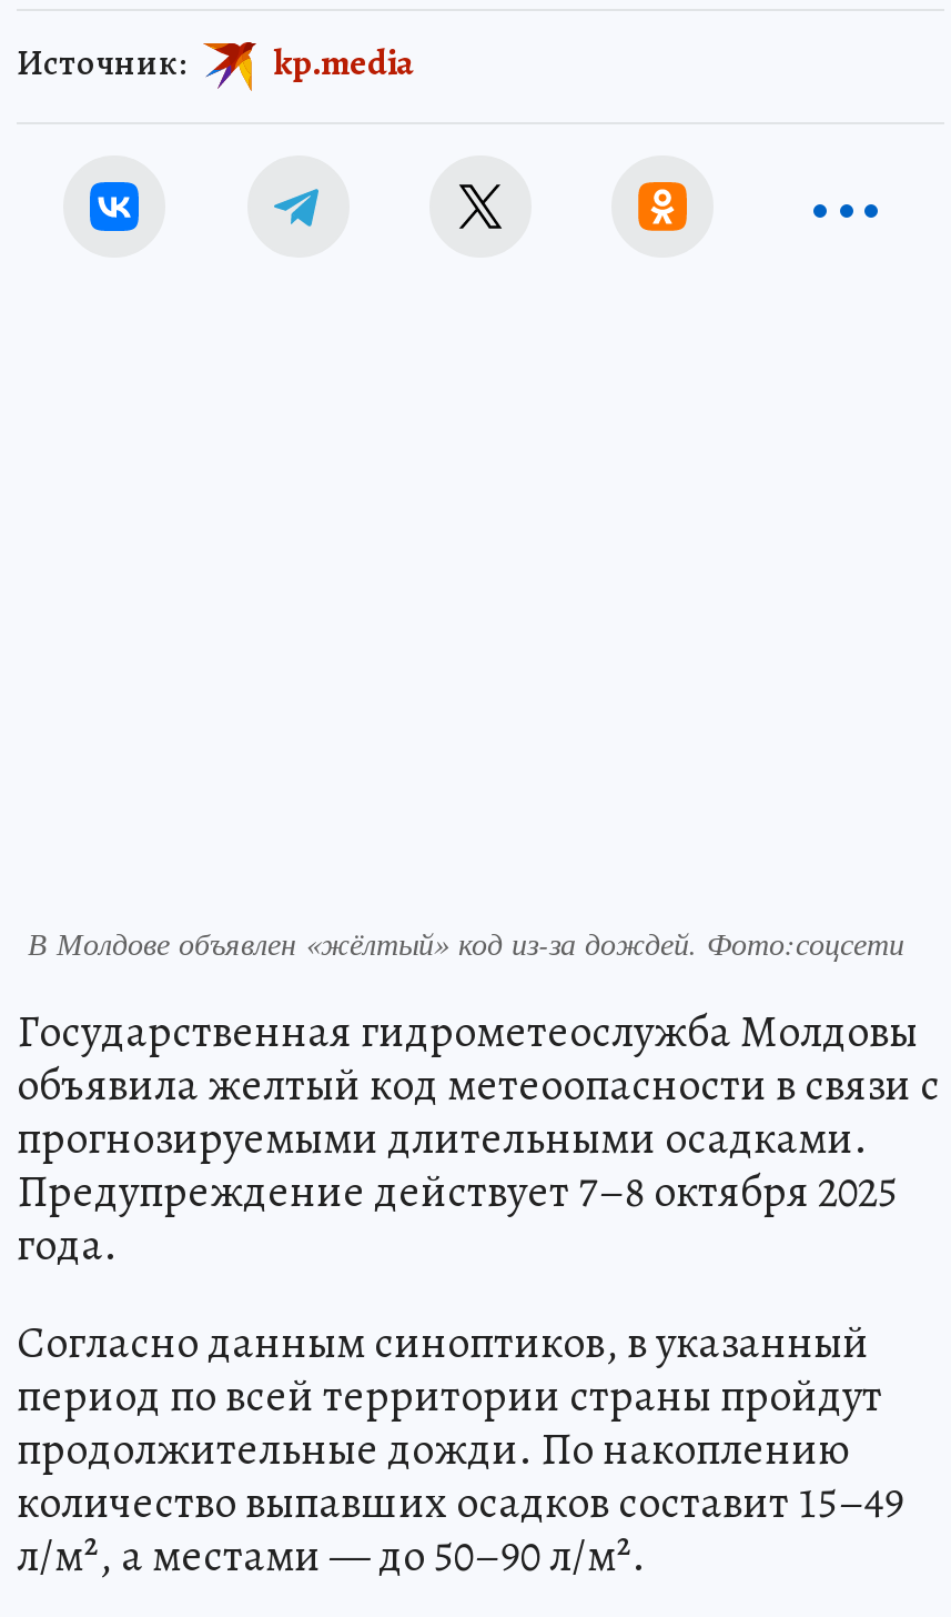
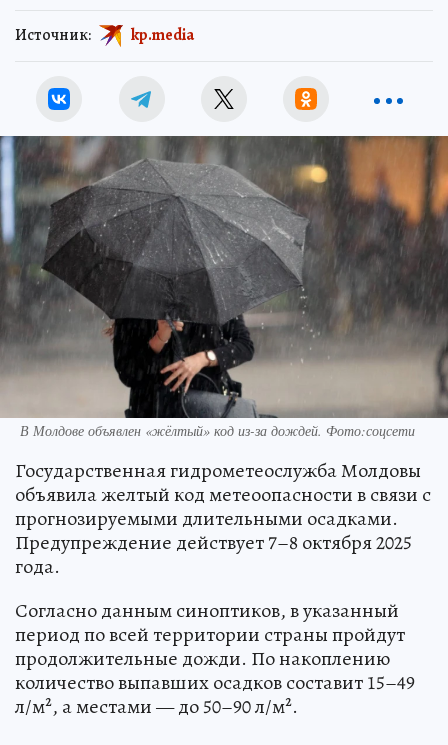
none -> [3,135,445,419] [image]

